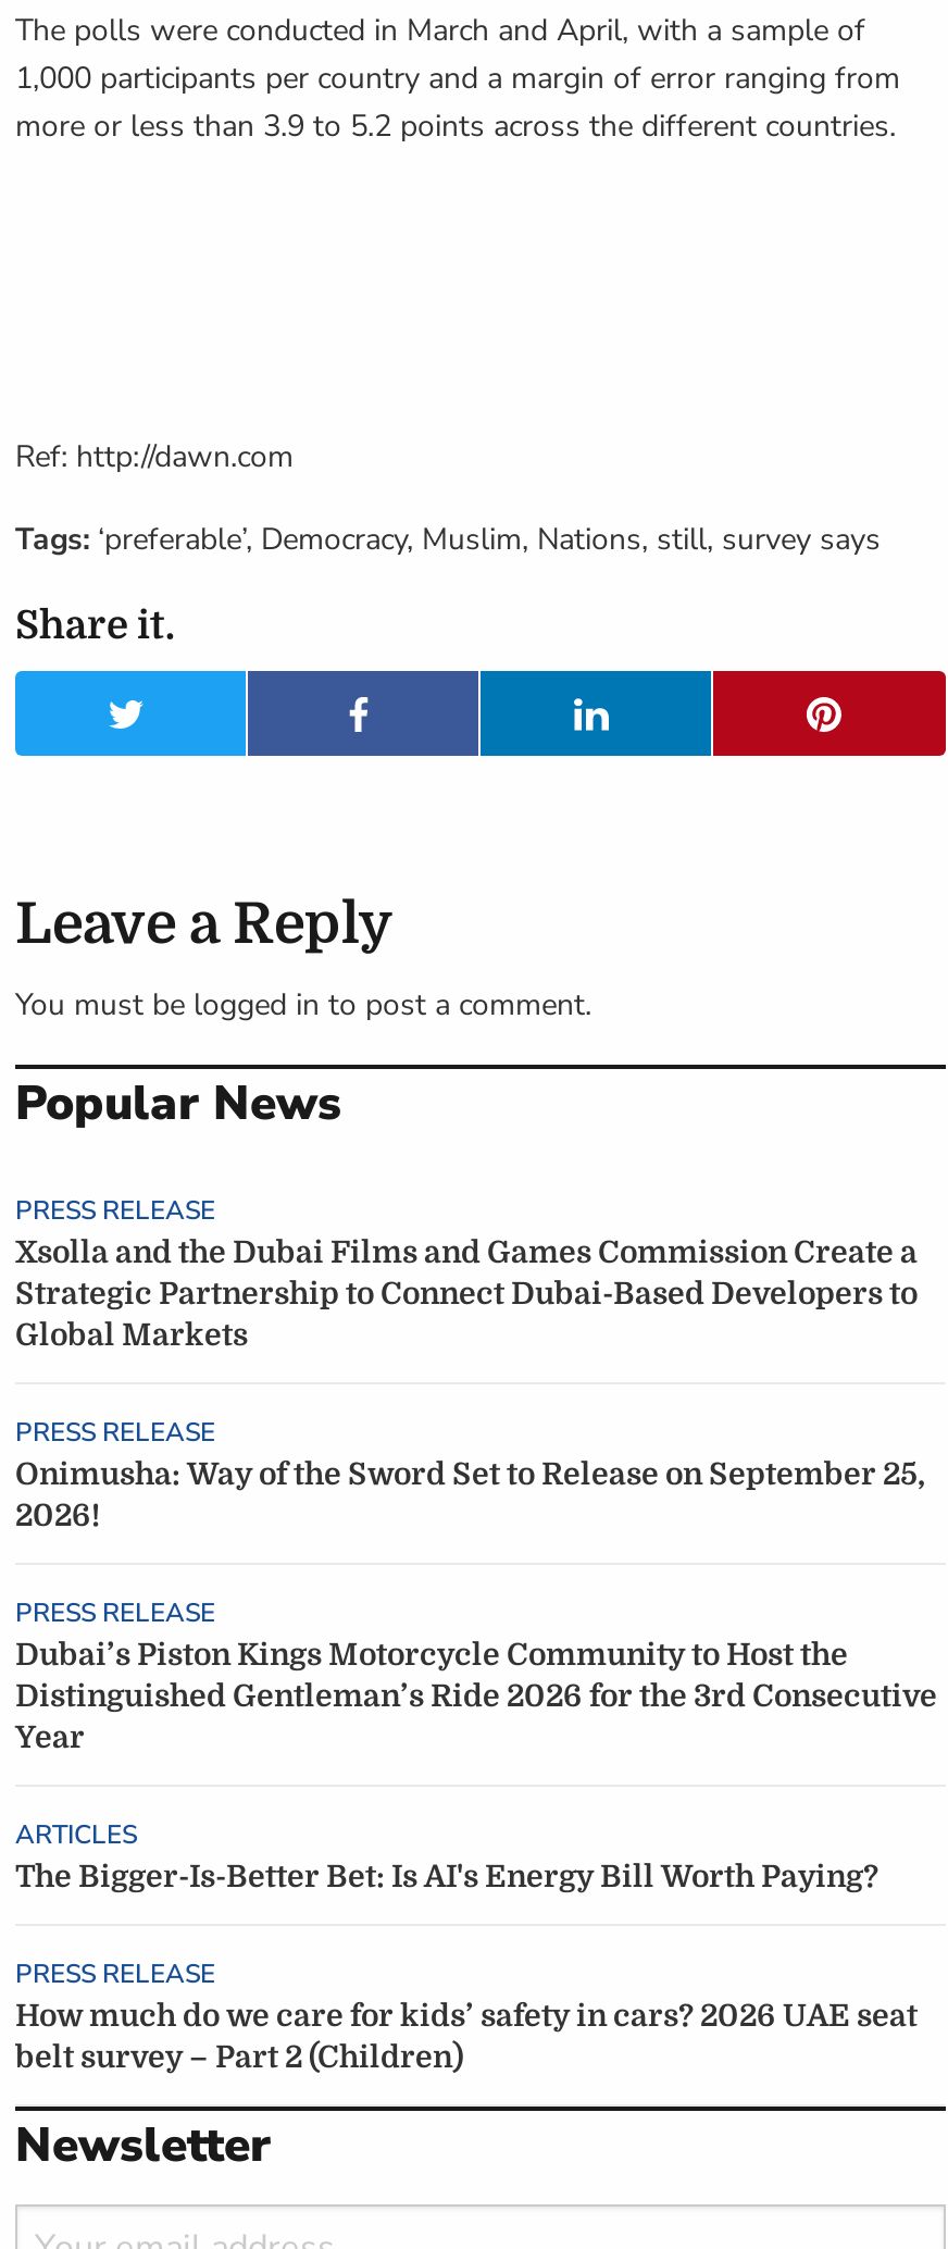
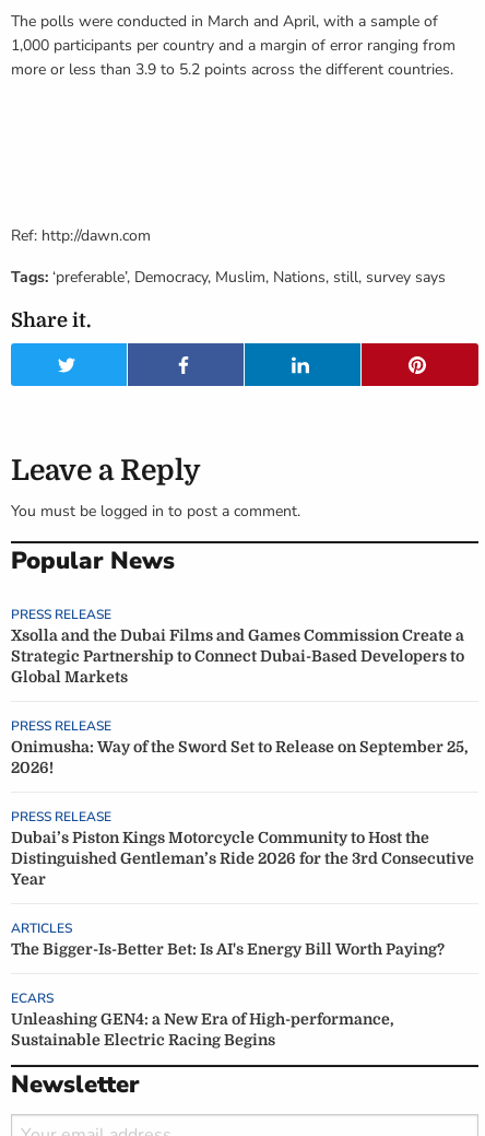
[15,1957,918,2074] PRESS RELEASE | How much do we care for kids’ safety in cars? 2026 UAE seat | belt survey – Part 2 (Children) -> [11,989,394,1048] ECARS | Unleashing GEN4: a New Era of High-performance, | Sustainable Electric Racing Begins

